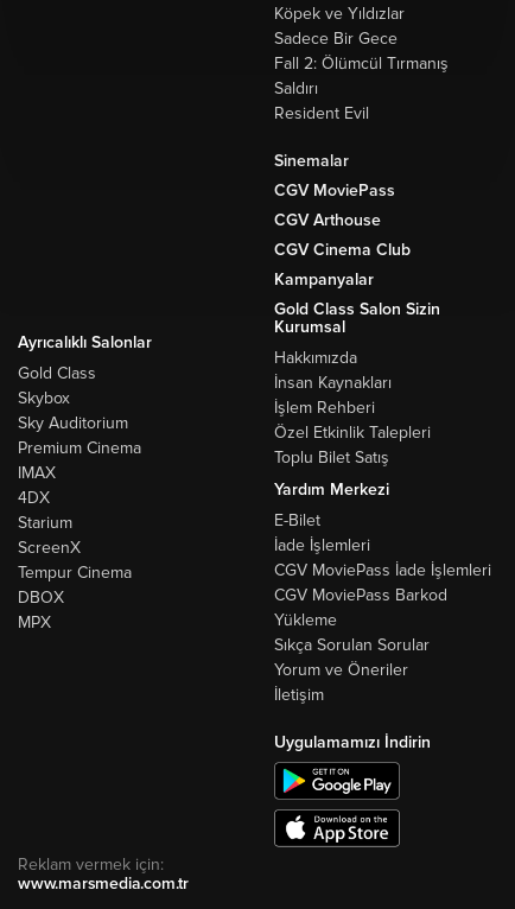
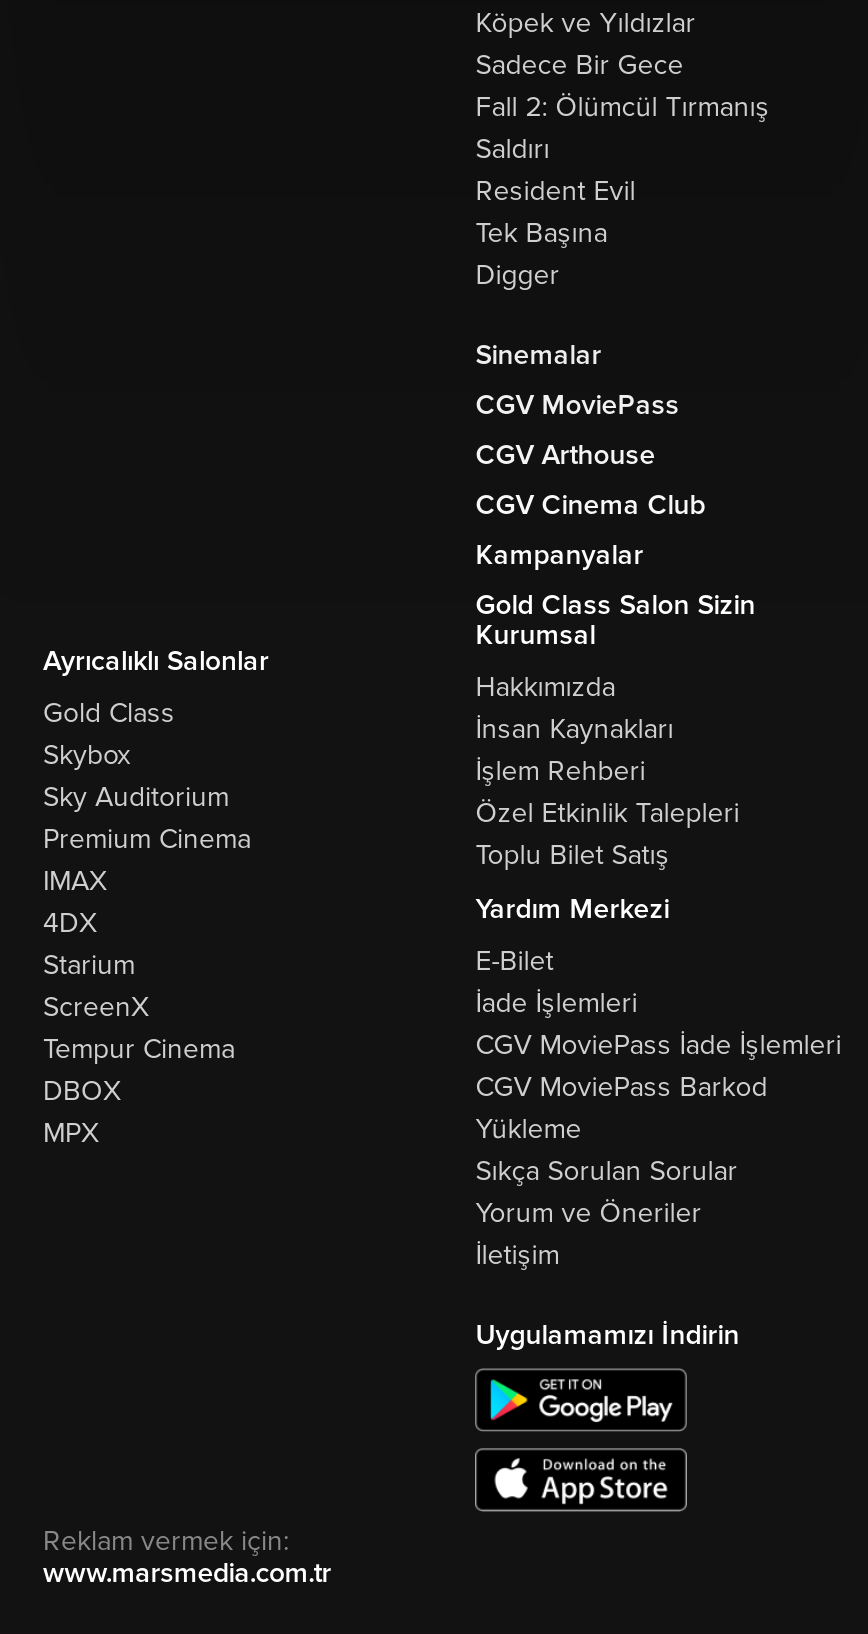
none -> [475,216,607,292] Tek Başına | Digger

